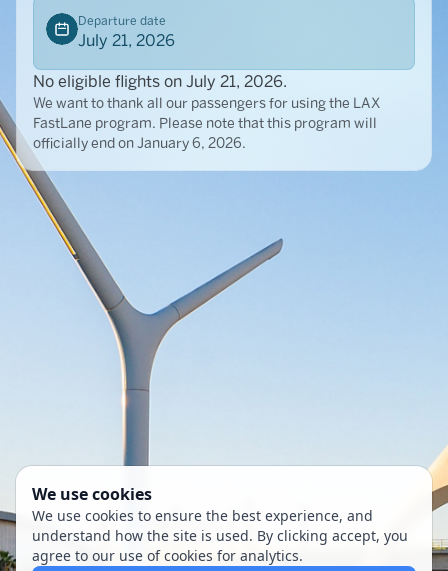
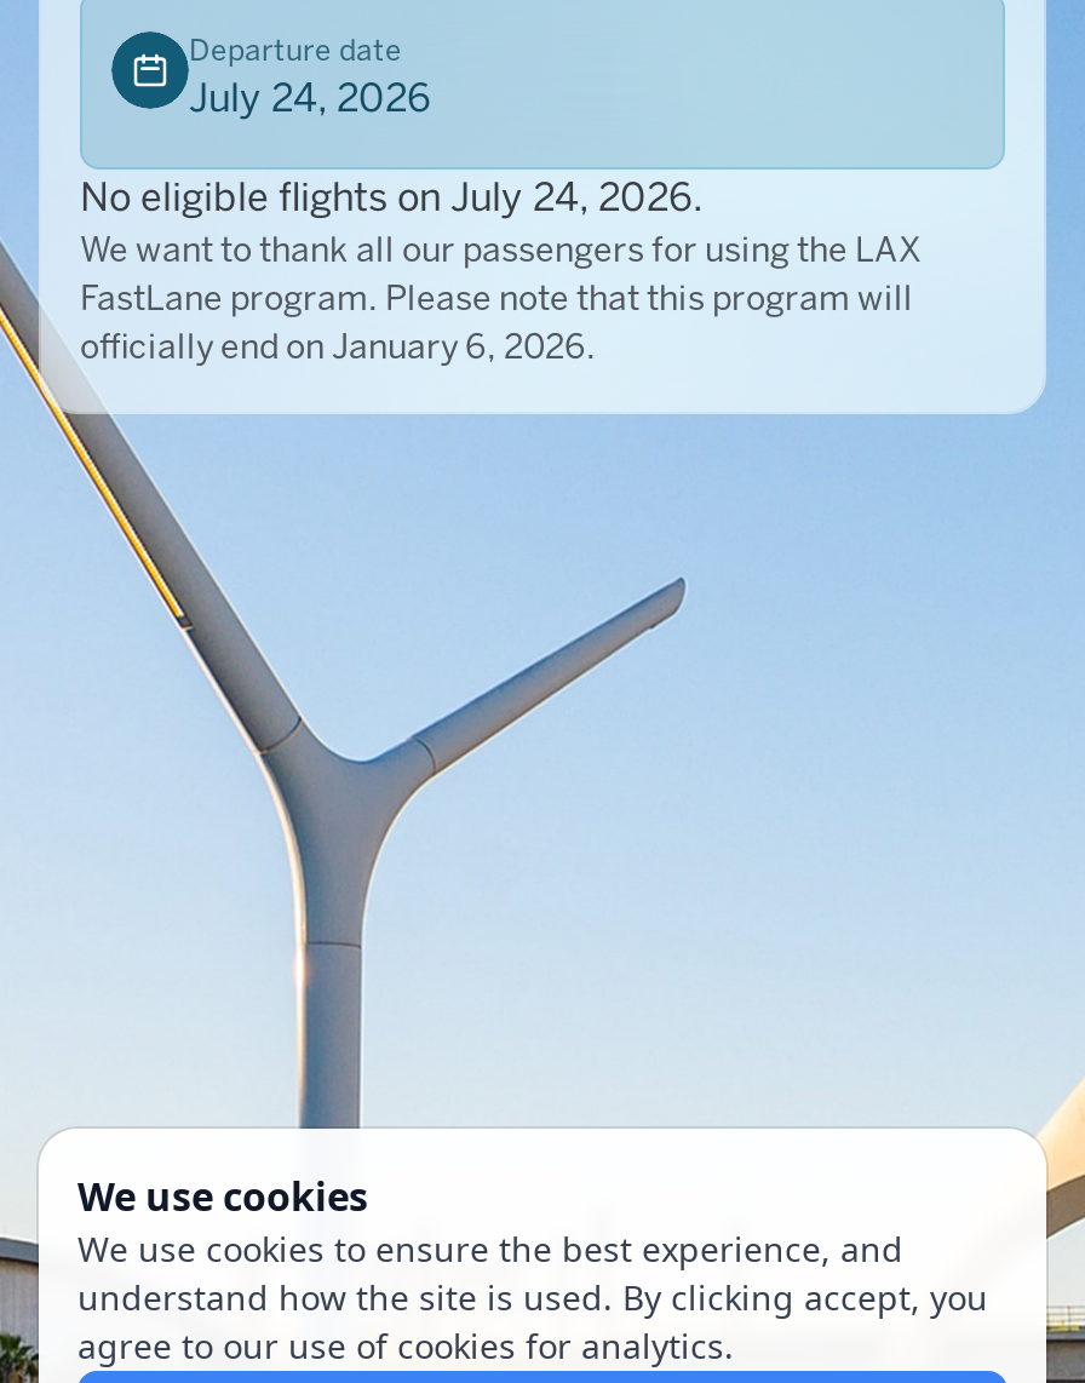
[78,31,175,50] July 21, 2026 -> [189,75,431,121] July 24, 2026
[33,72,287,91] No eligible flights on July 21, 2026. -> [80,174,702,220] No eligible flights on July 24, 2026.

